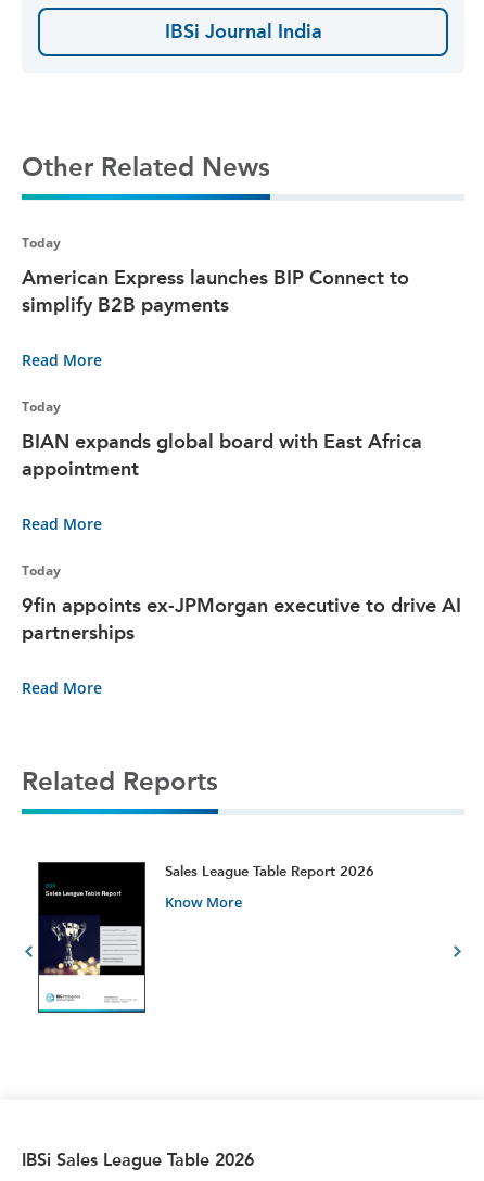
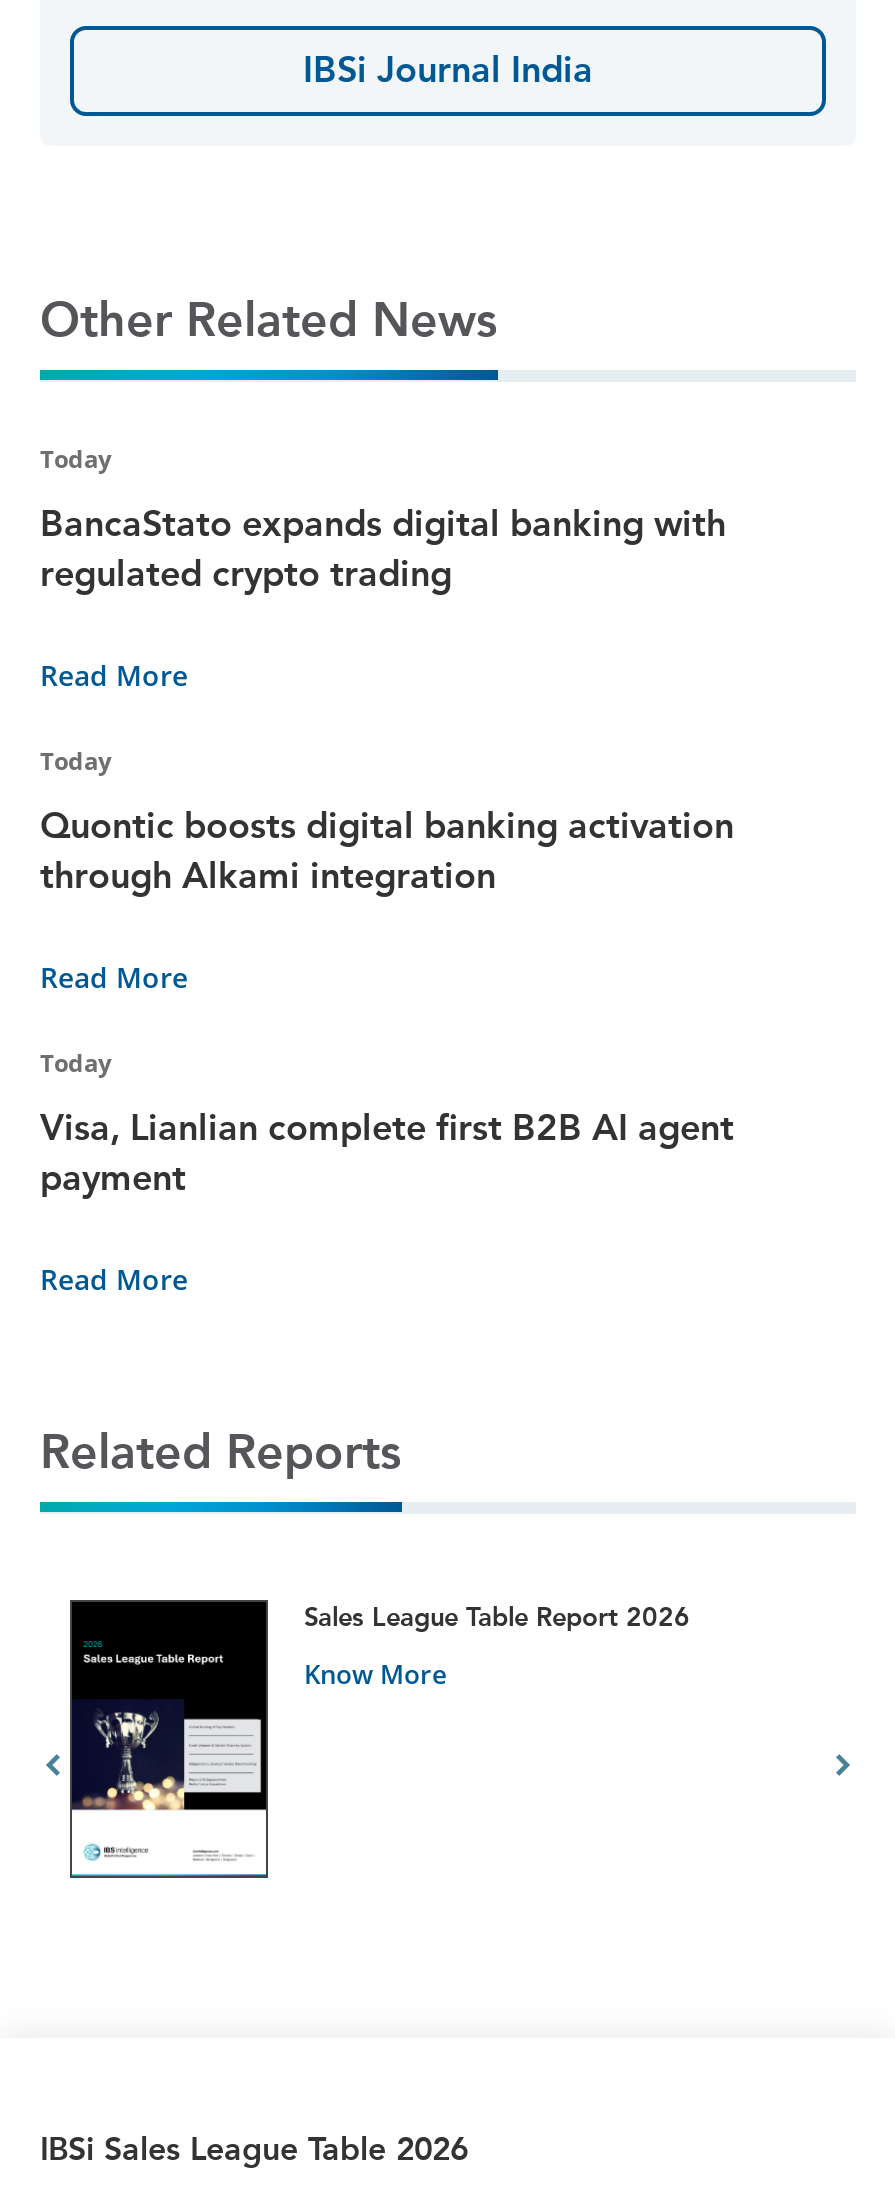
[22,266,409,317] American Express launches BIP Connect to | simplify B2B payments -> [40,501,726,595] BancaStato expands digital banking with | regulated crypto trading
[22,430,422,481] BIAN expands global board with East Africa | appointment -> [40,803,734,897] Quontic boosts digital banking activation | through Alkami integration
[22,593,461,644] 9fin appoints ex-JPMorgan executive to drive AI | partnerships -> [40,1105,734,1199] Visa, Lianlian complete first B2B AI agent | payment

